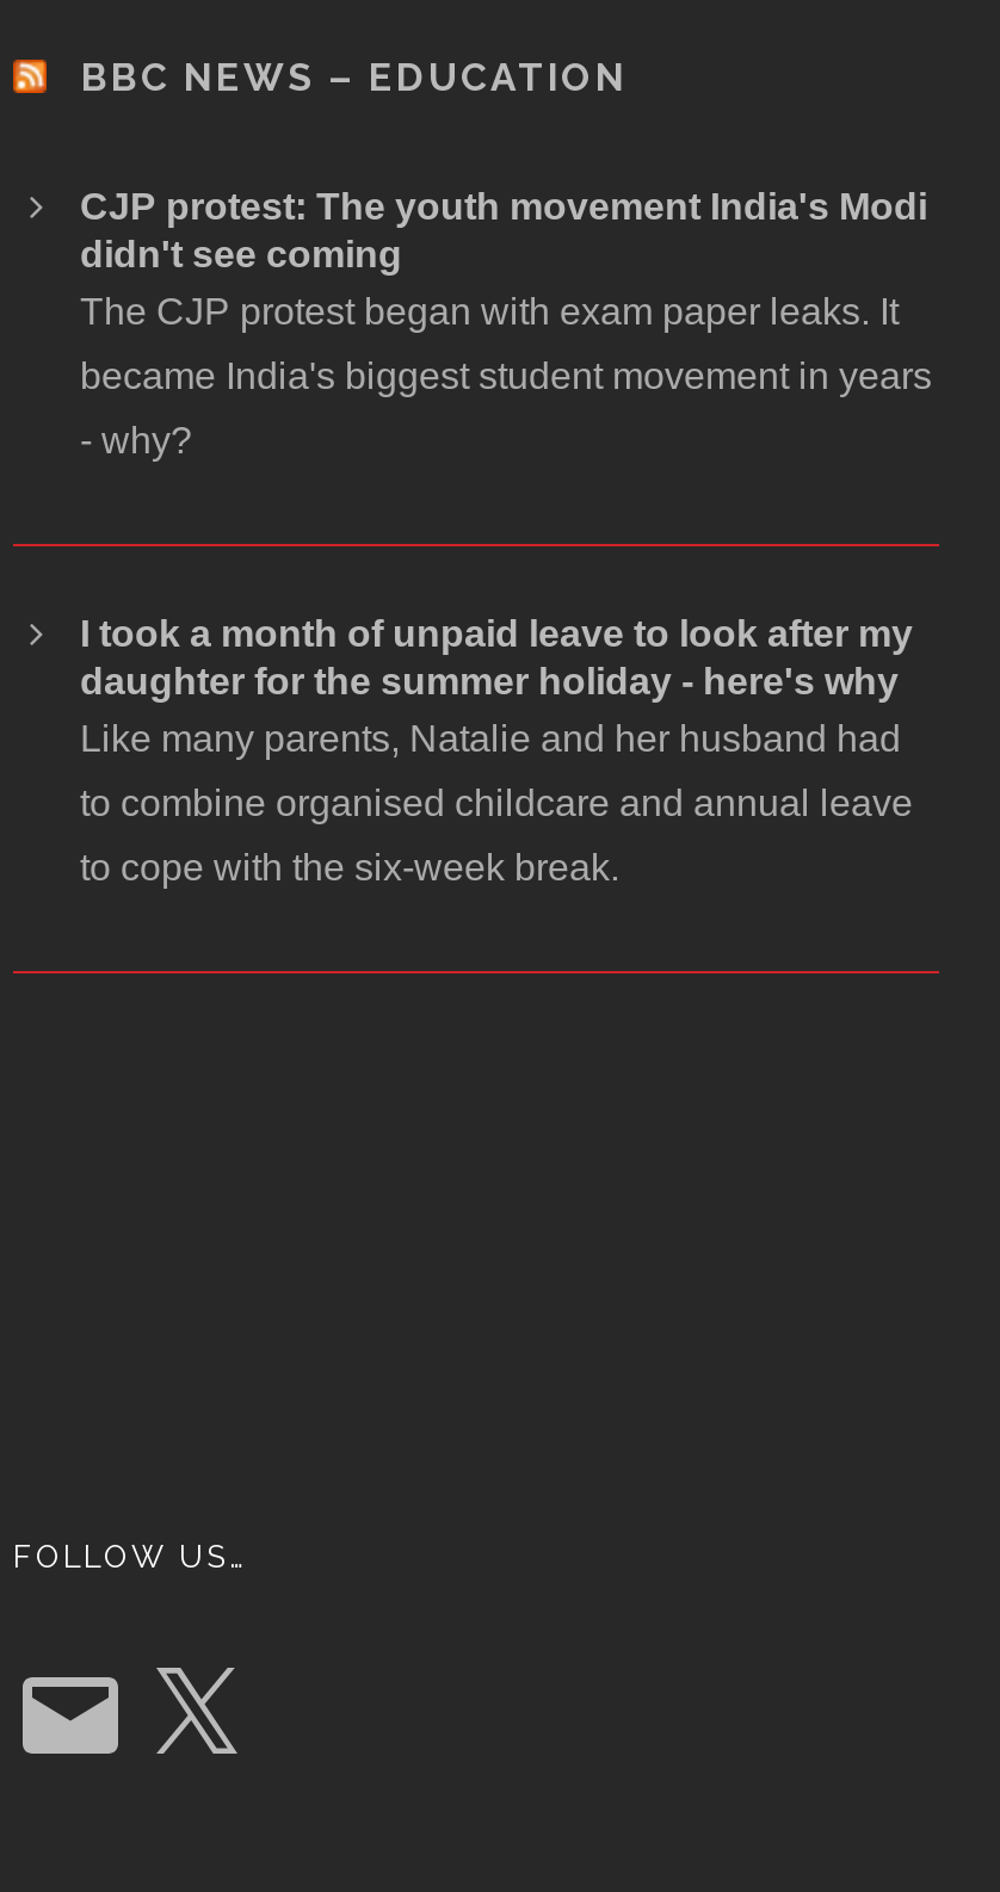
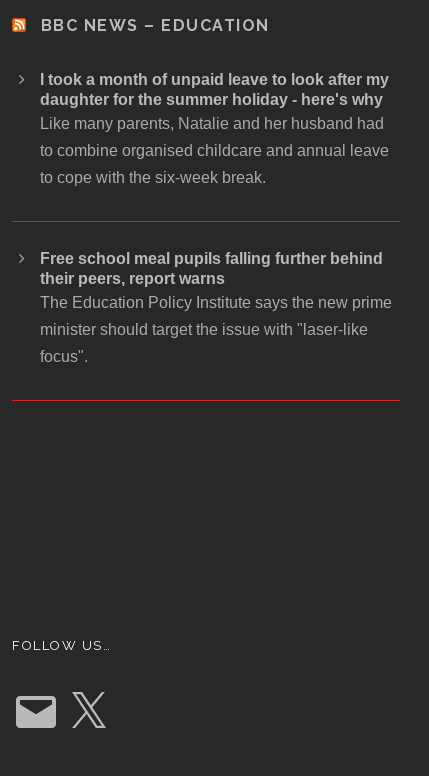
[80,185,932,459] CJP protest: The youth movement India's Modi | didn't see coming | The CJP protest began with exam paper leaks. It | became India's biggest student movement in years | - why? -> none
moved [80,612,913,886] -> [40,70,389,185]: I took a month of unpaid leave to look after my | daughter for the summer holiday - here's why | Like many parents, Natalie and her husband had | to combine organised childcare and annual leave | to cope with the six-week break.
none -> [40,249,392,364] Free school meal pupils falling further behind | their peers, report warns | The Education Policy Institute says the new prime | minister should target the issue with "laser-like | focus".

